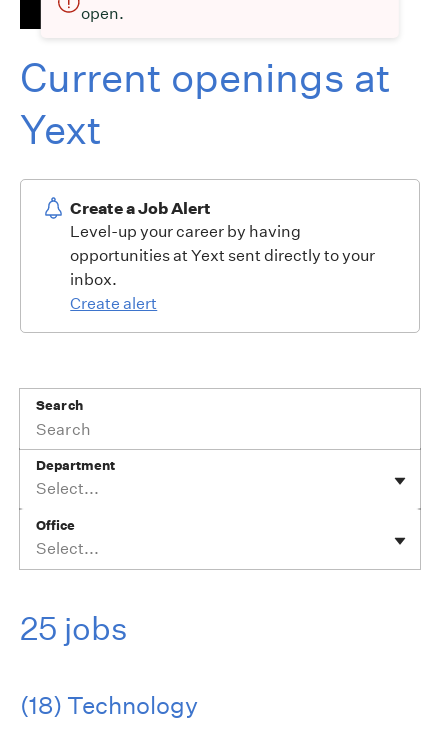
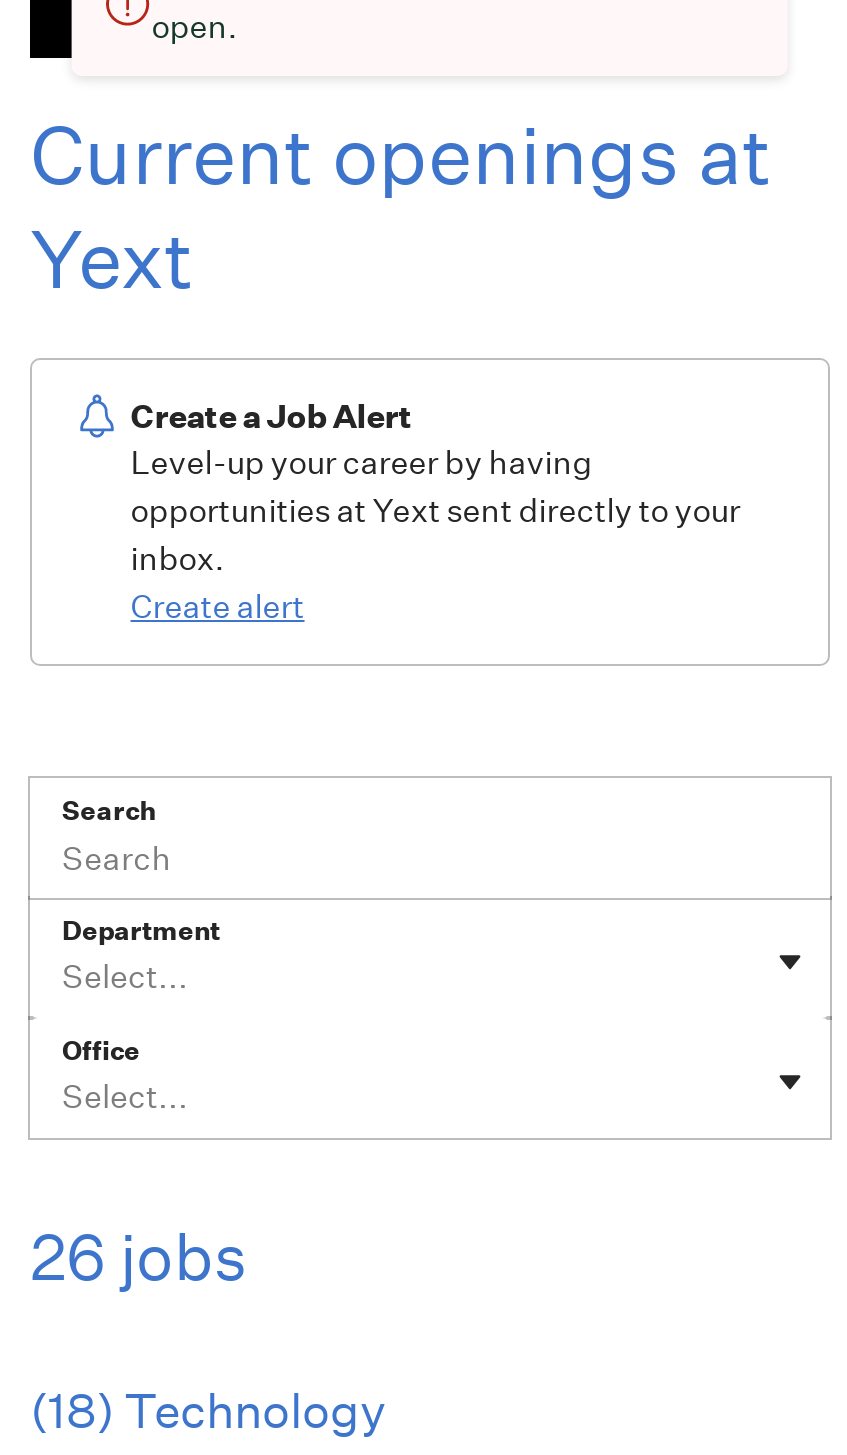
[20,609,128,648] 25 jobs -> [30,1218,248,1296] 26 jobs

